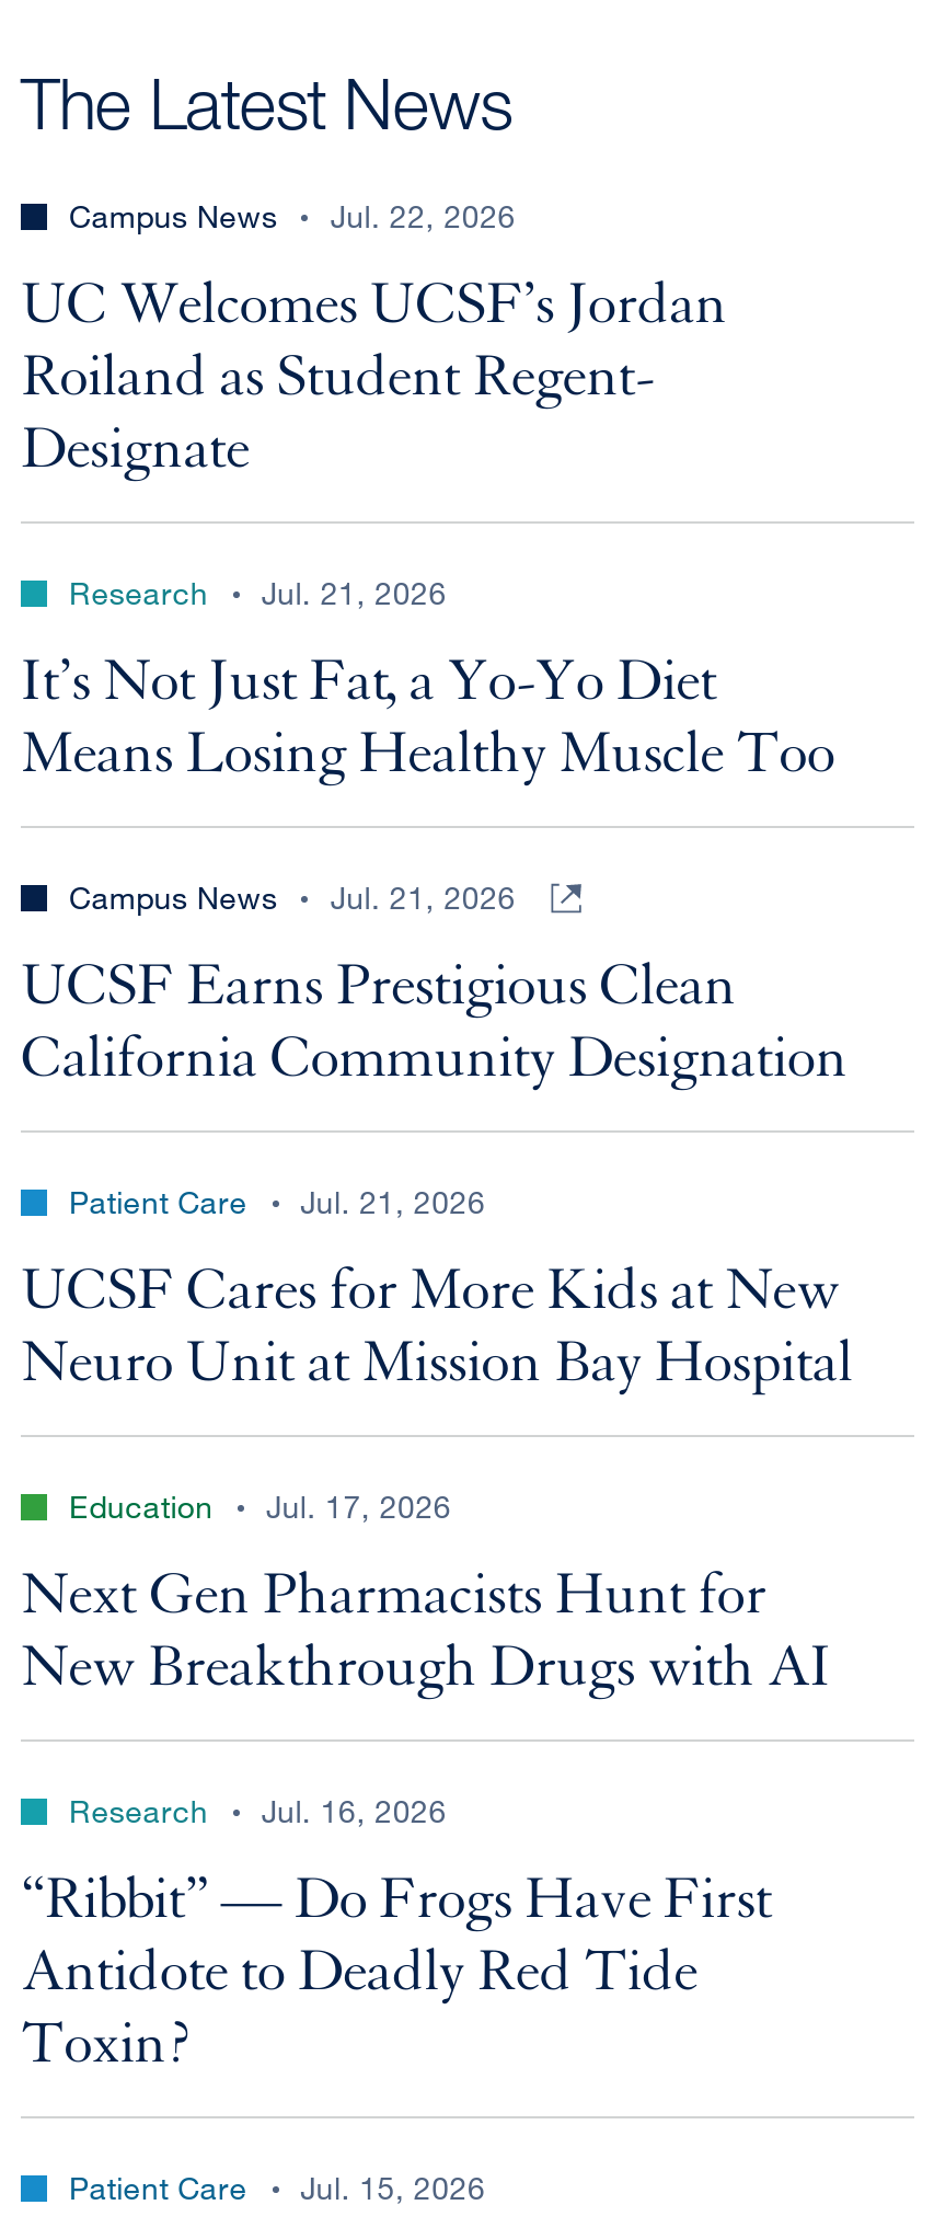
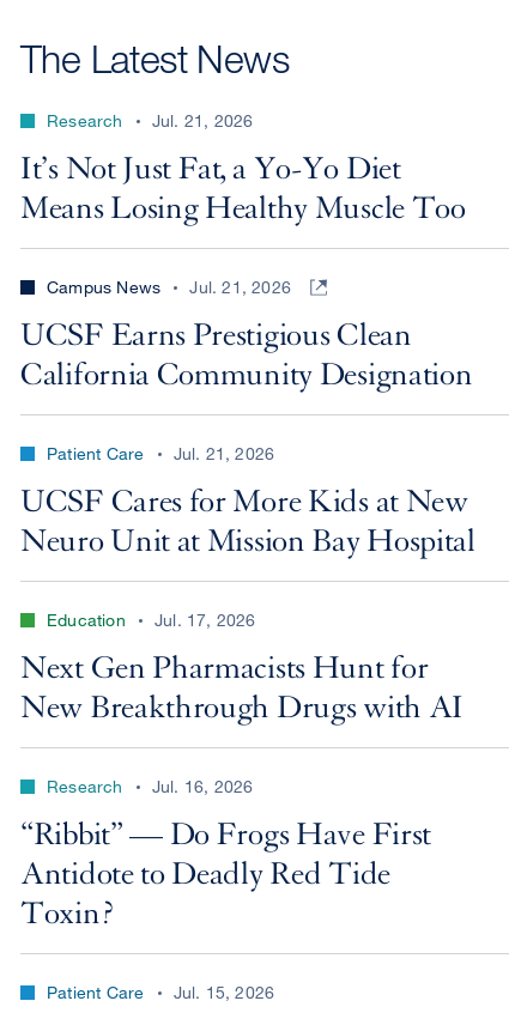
[21,197,727,484] Campus News | Jul. 22, 2026 | UC Welcomes UCSF’s Jordan | Roiland as Student Regent- | Designate -> none

